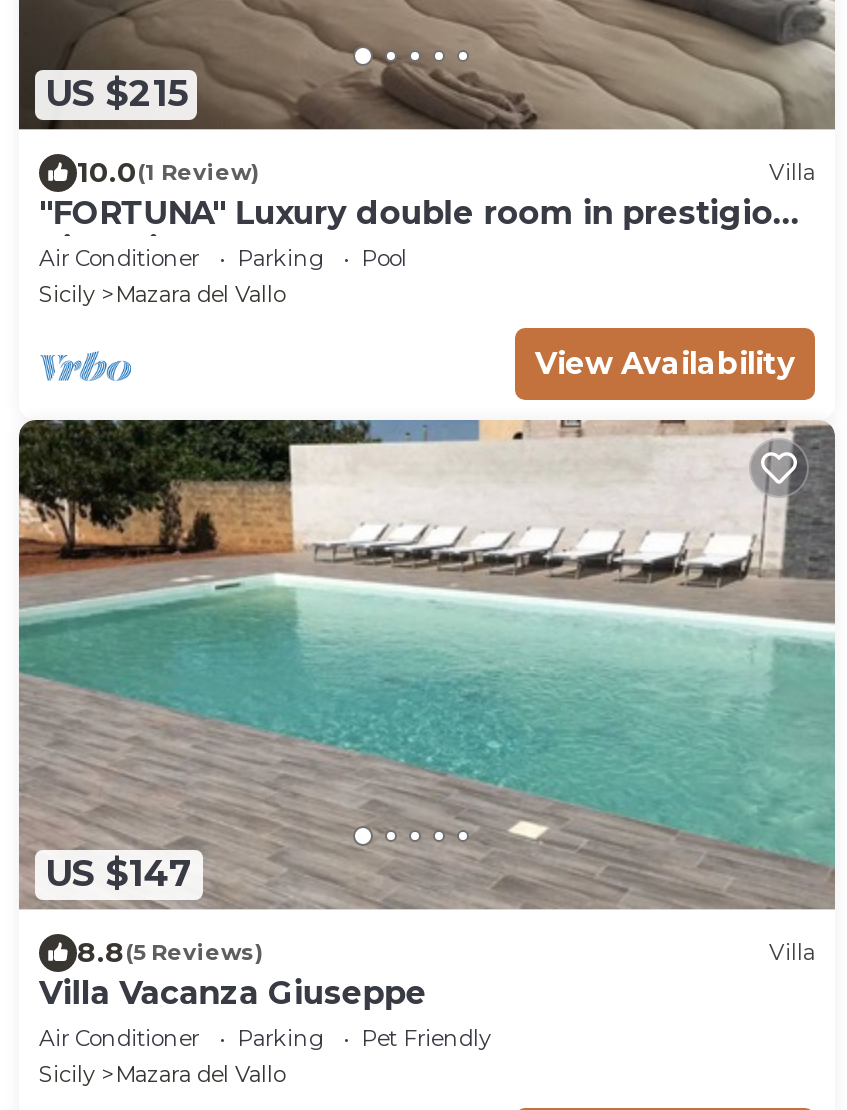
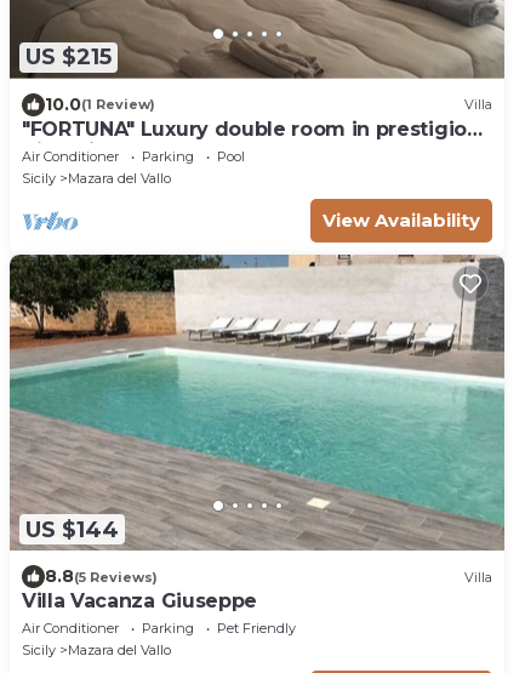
[45,852,193,896] US $147 -> [25,516,119,543] US $144

